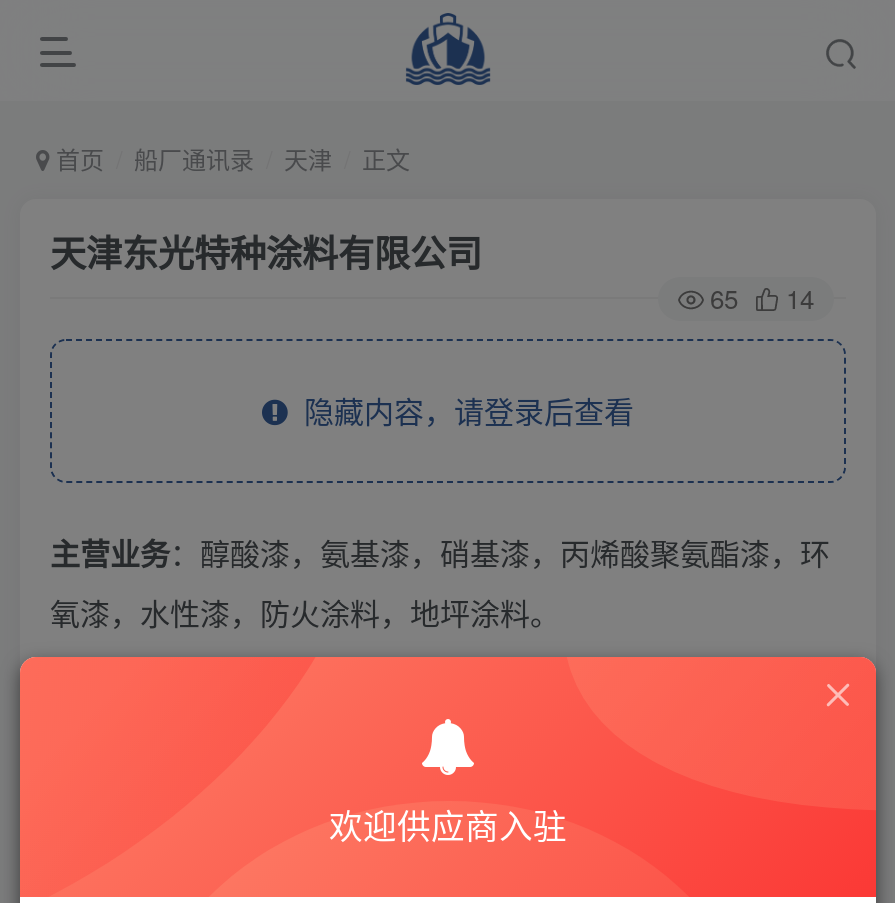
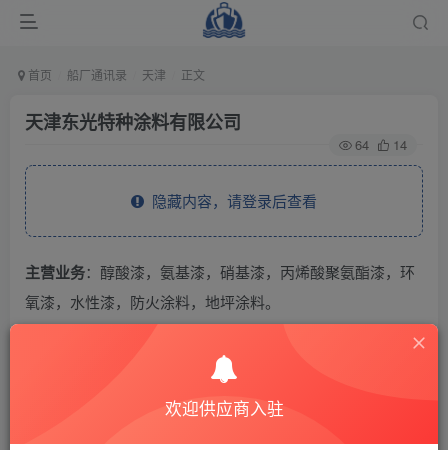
[710,279,814,317] 65 14 -> [355,135,407,154] 64 14

